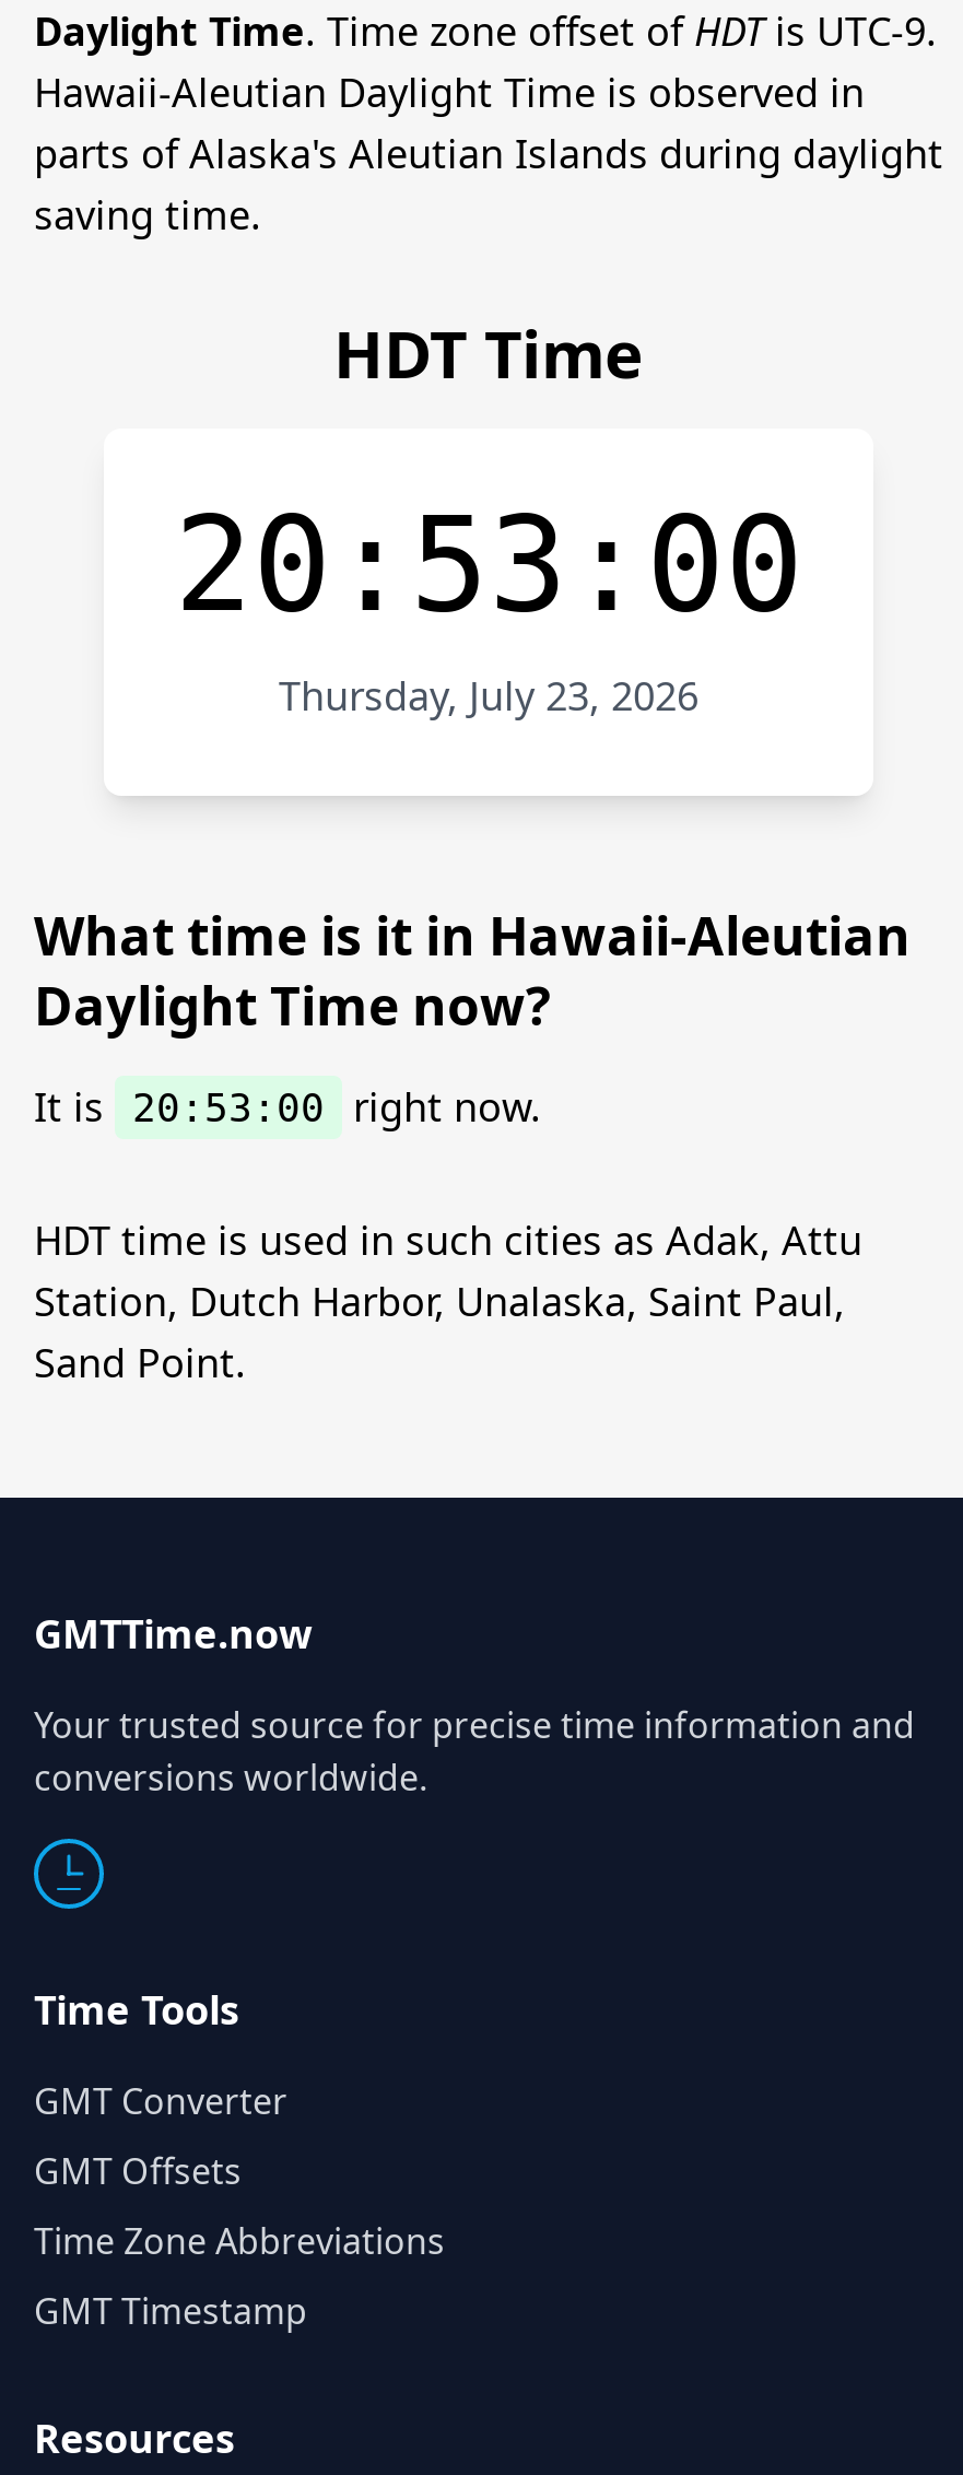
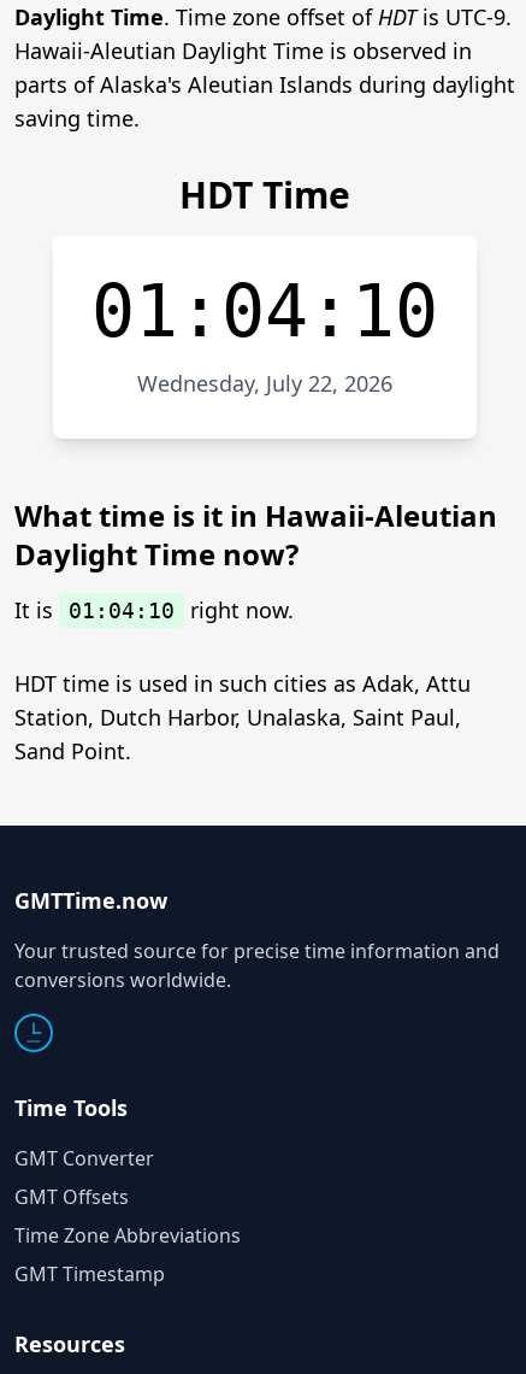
[174,488,803,641] 20:53:00 -> [91,269,438,353] 01:04:10
[279,669,698,722] Thursday, July 23, 2026 -> [137,369,392,398] Wednesday, July 22, 2026
[34,1080,541,1133] It is 20:53:00 right now. -> [14,595,294,624] It is 01:04:10 right now.

